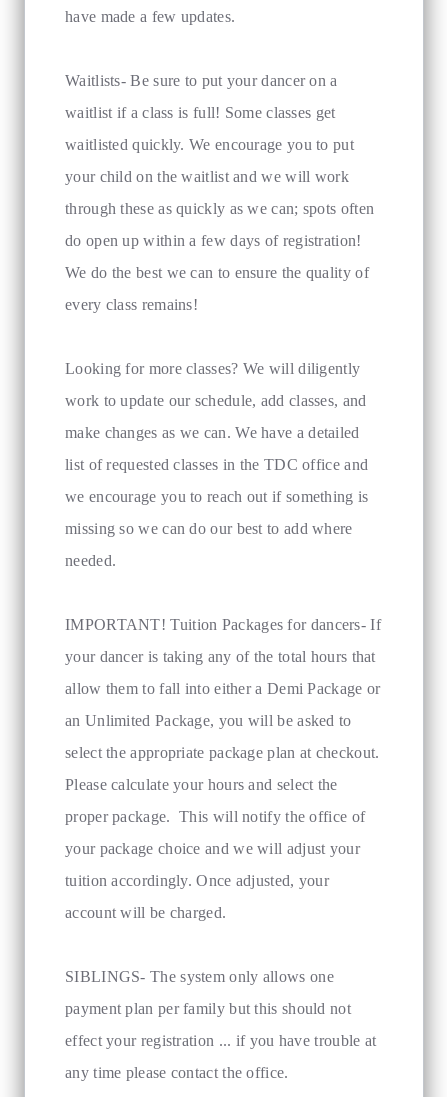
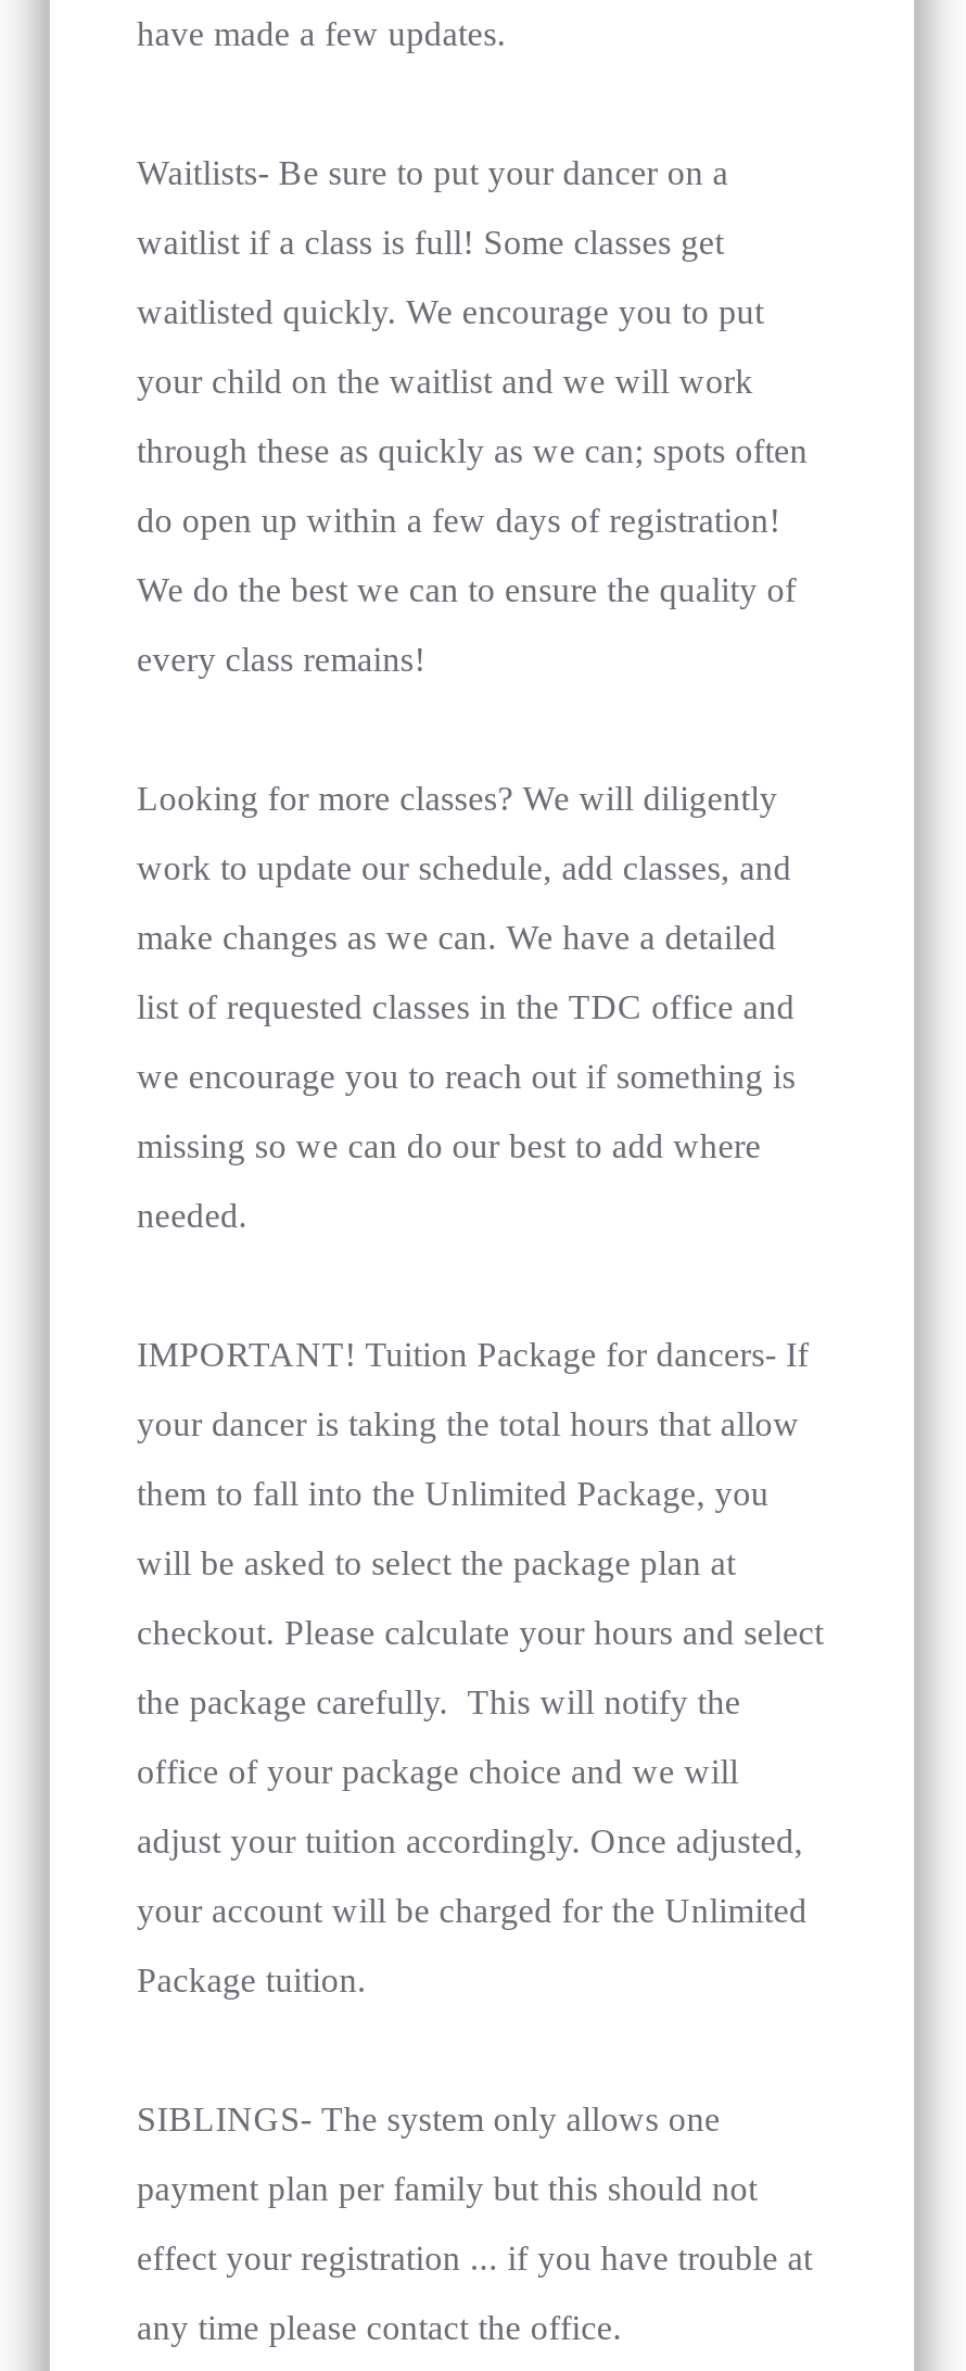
[65,616,381,633] IMPORTANT! Tuition Packages for dancers- If -> [137,1336,809,1373] IMPORTANT! Tuition Package for dancers- If
[65,648,376,665] your dancer is taking any of the total hours that -> [137,1406,800,1443] your dancer is taking the total hours that allow
[65,680,380,697] allow them to fall into either a Demi Package or -> [137,1475,769,1512] them to fall into the Unlimited Package, you
[65,712,352,729] an Unlimited Package, you will be asked to -> [137,1545,736,1582] will be asked to select the package plan at
[65,744,379,761] select the appropriate package plan at checkout. -> [137,1614,824,1651] checkout. Please calculate your hours and select
[65,776,338,793] Please calculate your hours and select the -> [137,1684,741,1721] the package carefully. This will notify the
[65,808,365,825] proper package. This will notify the office of -> [137,1753,739,1790] office of your package choice and we will
[65,840,360,857] your package choice and we will adjust your -> [137,1823,803,1860] adjust your tuition accordingly. Once adjusted,
[65,872,329,889] tuition accordingly. Once adjusted, your -> [137,1892,807,1929] your account will be charged for the Unlimited
[65,904,226,921] account will be charged. -> [137,1962,366,1999] Package tuition.

